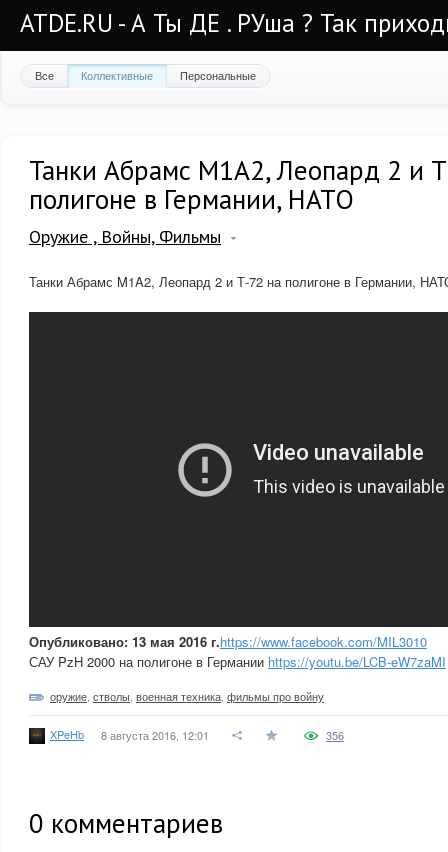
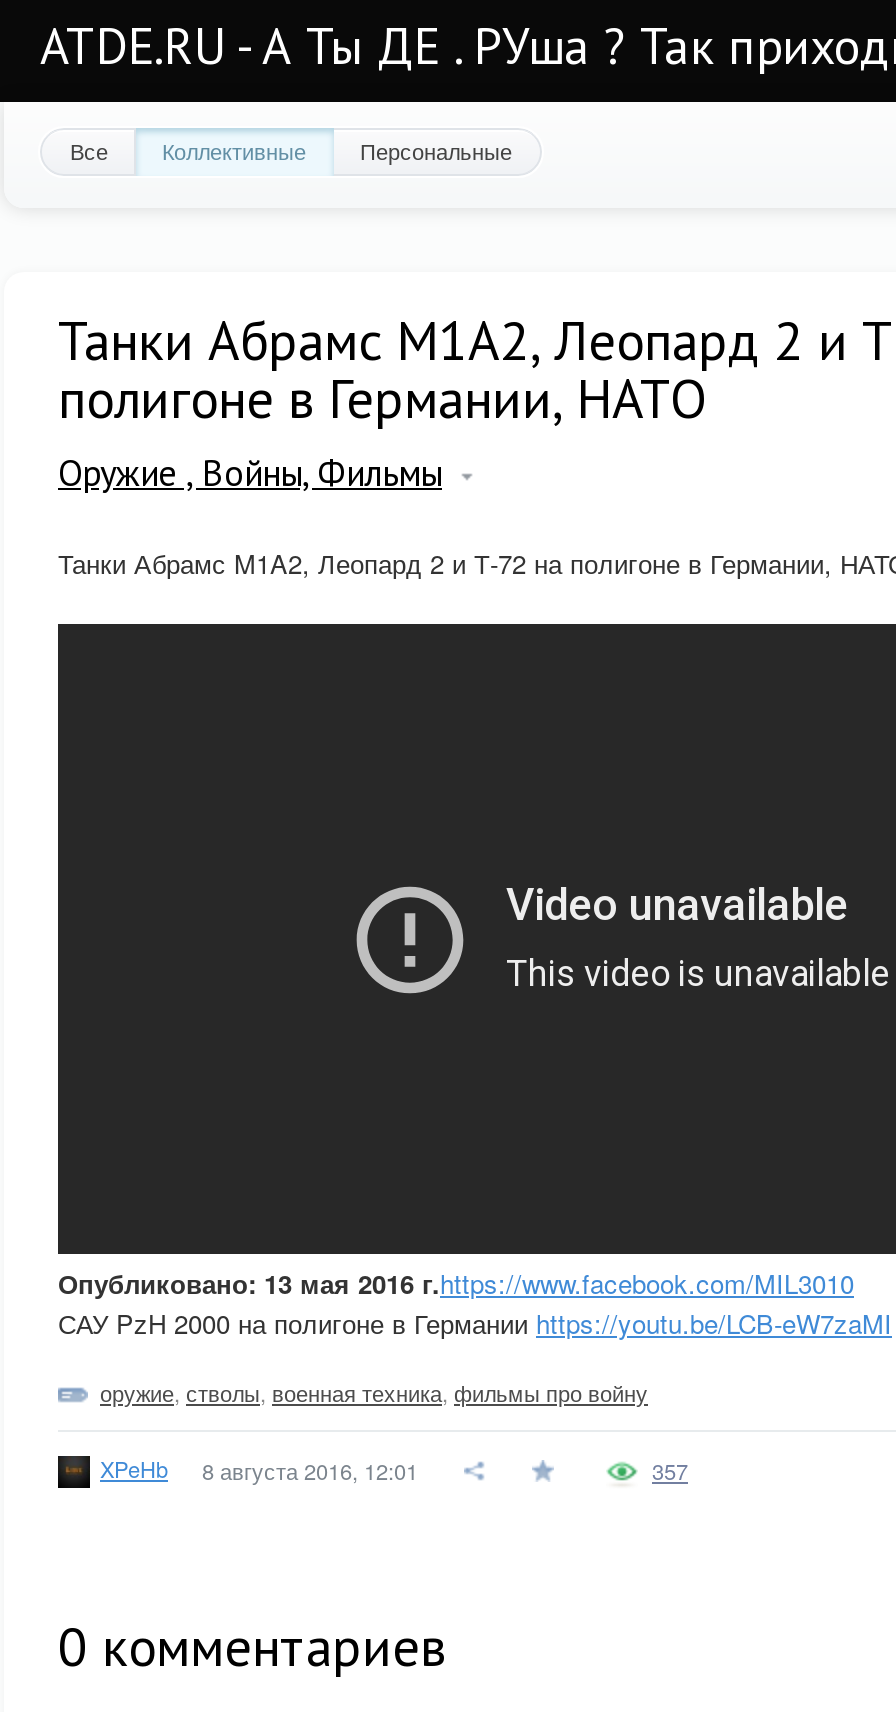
[326,727,344,743] 356 -> [652,1454,688,1486] 357

